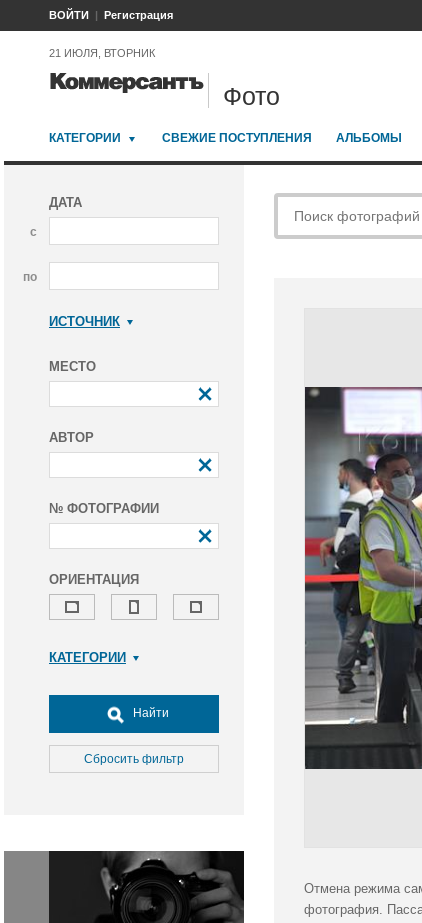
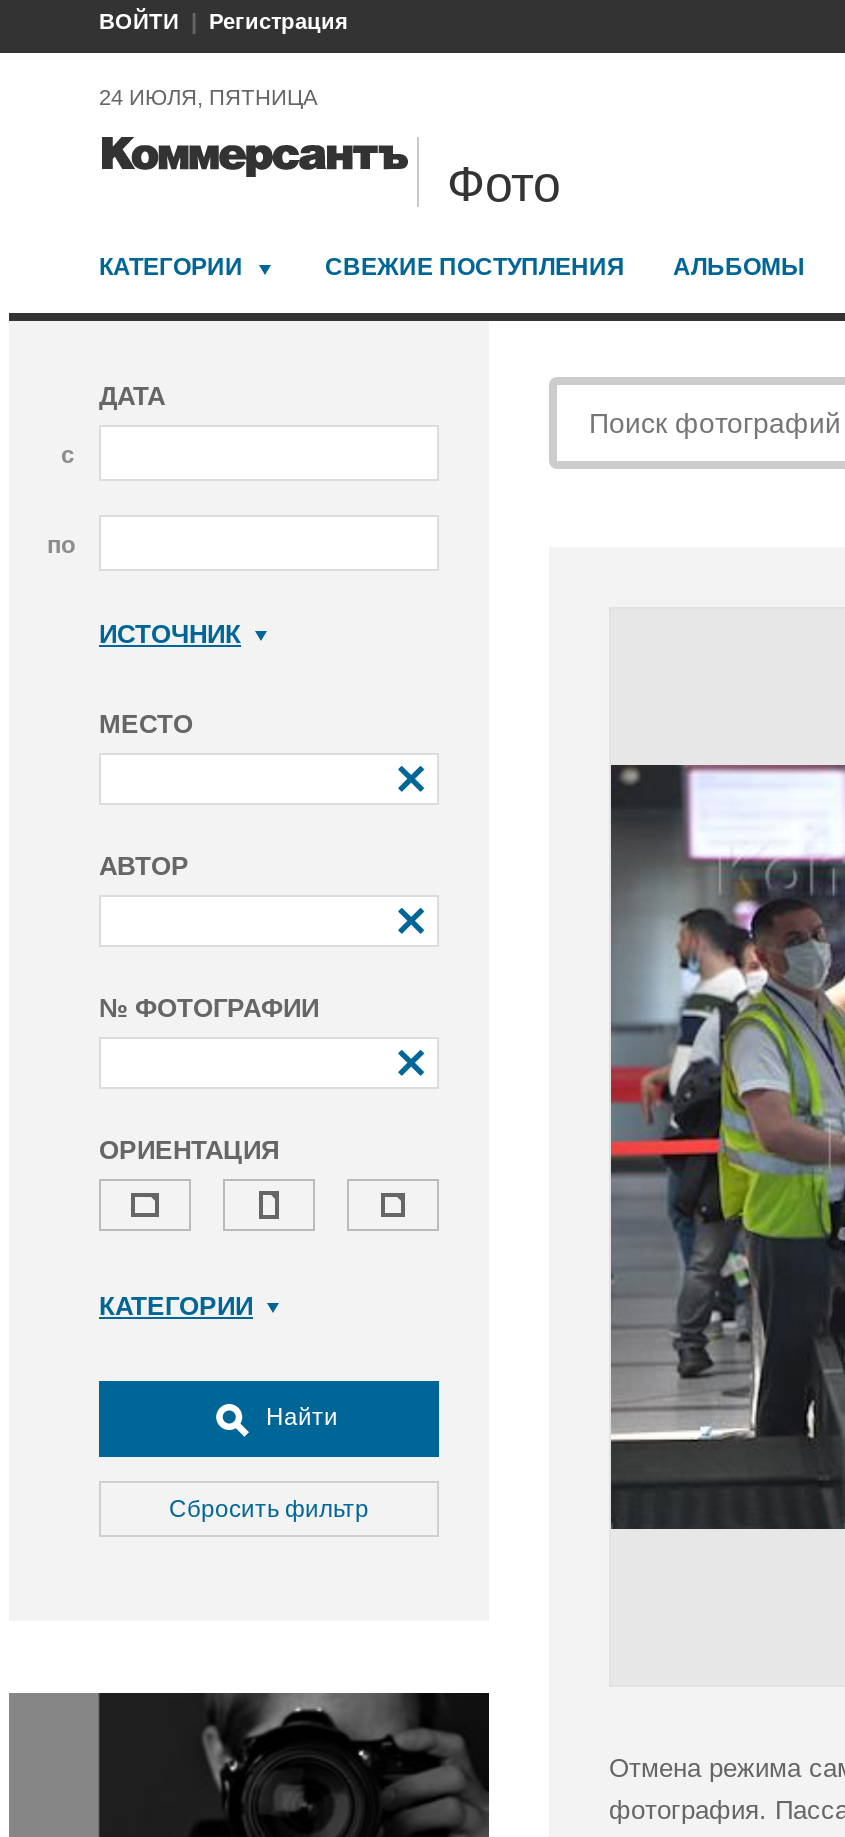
[49,47,155,59] 21 ИЮЛЯ, ВТОРНИК -> [99,85,317,109] 24 ИЮЛЯ, ПЯТНИЦА

